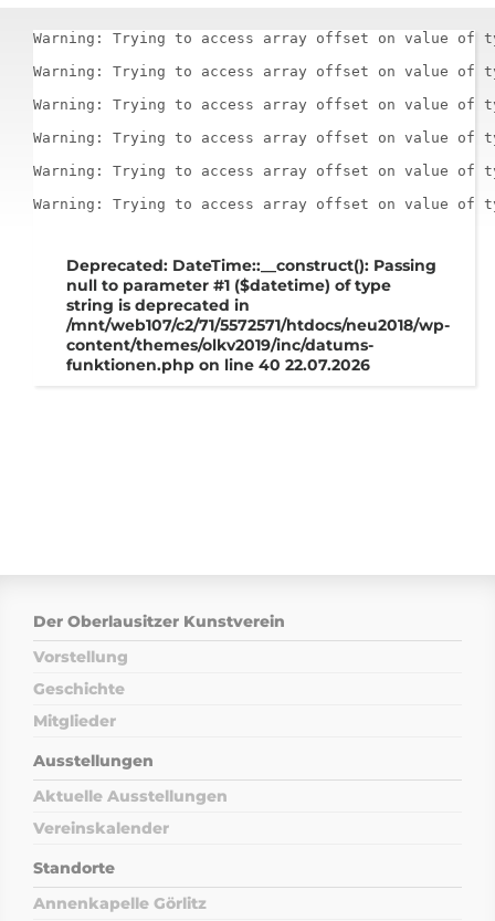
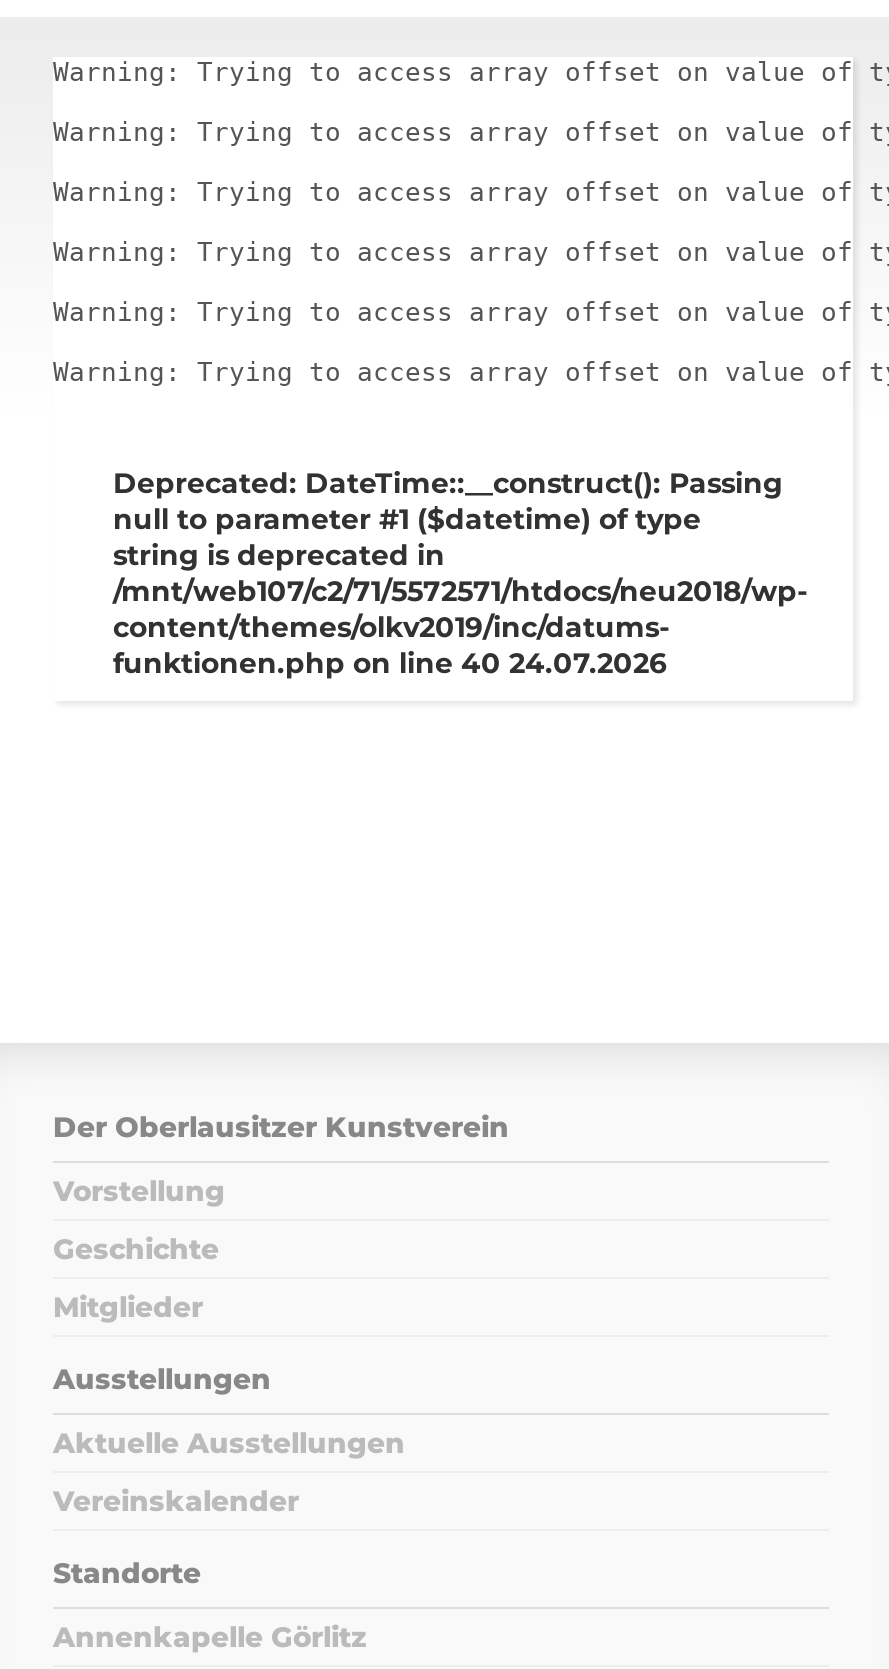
[66,355,370,375] funktionen.php on line 40 22.07.2026 -> [113,645,667,681] funktionen.php on line 40 24.07.2026

